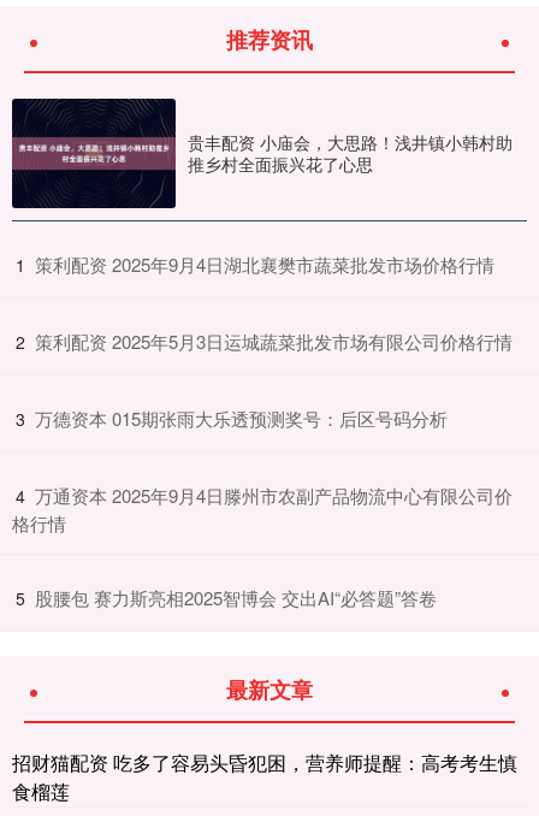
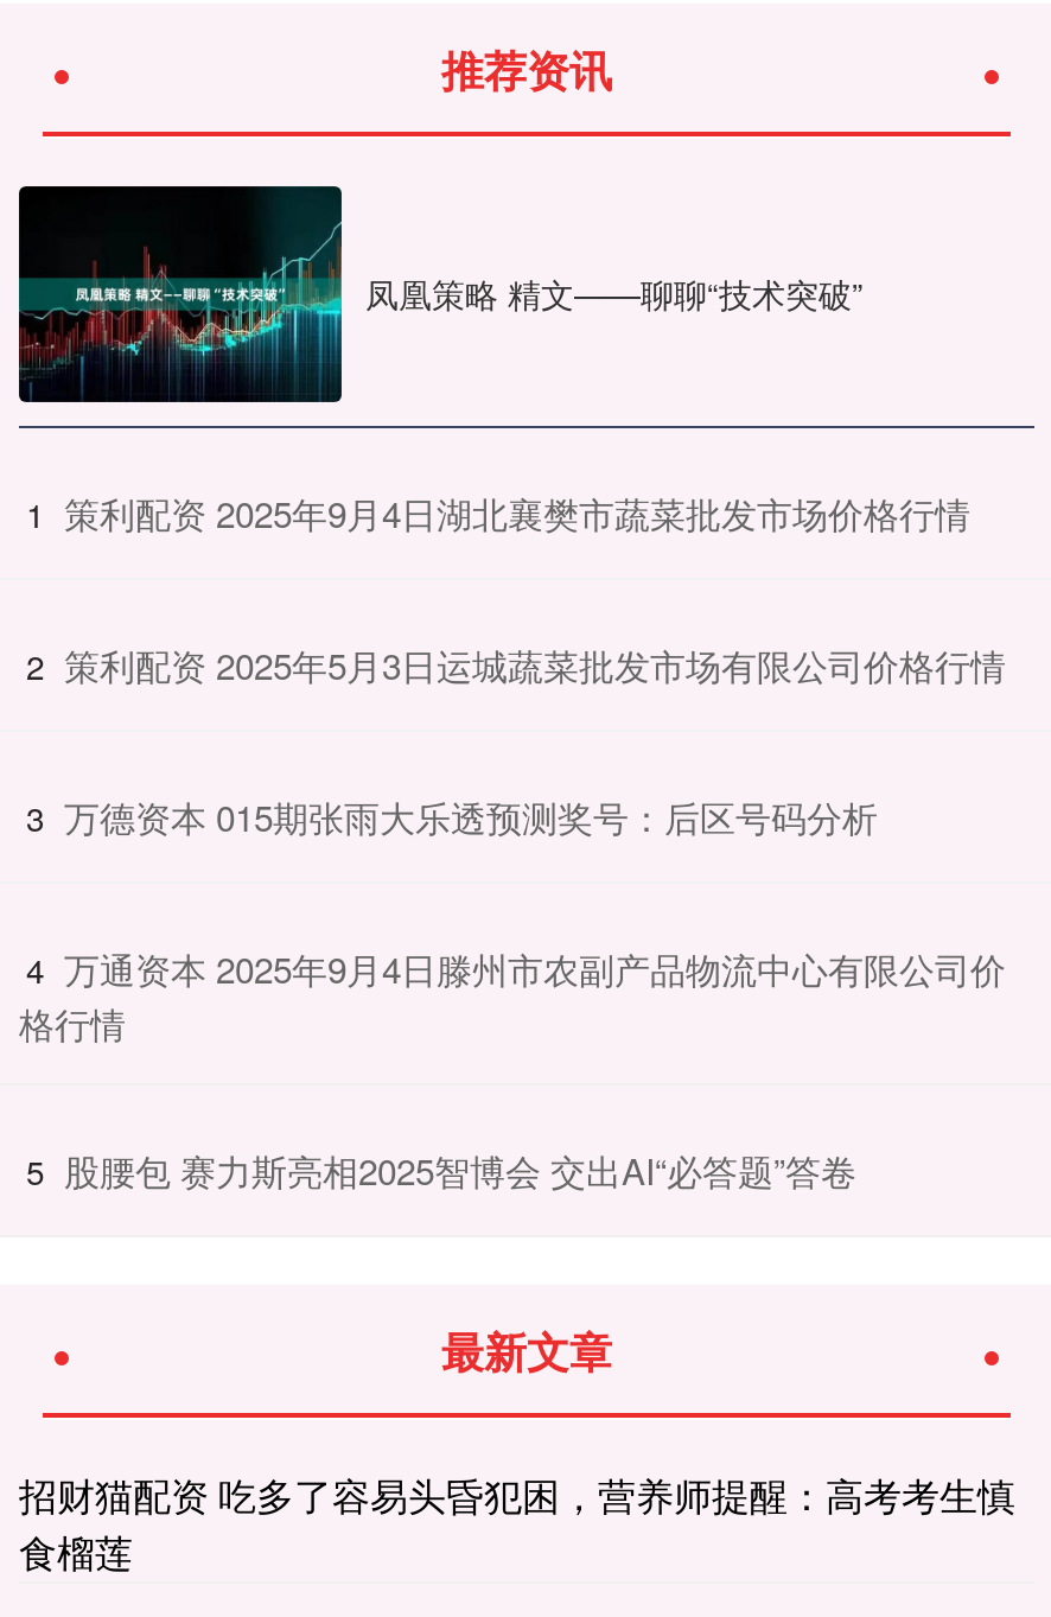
[11,100,513,203] [image] | 贵丰配资 小庙会，大思路！浅井镇小韩村助 | 推乡村全面振兴花了心思 -> [17,191,864,400] [image] | 凤凰策略 精文——聊聊“技术突破”

